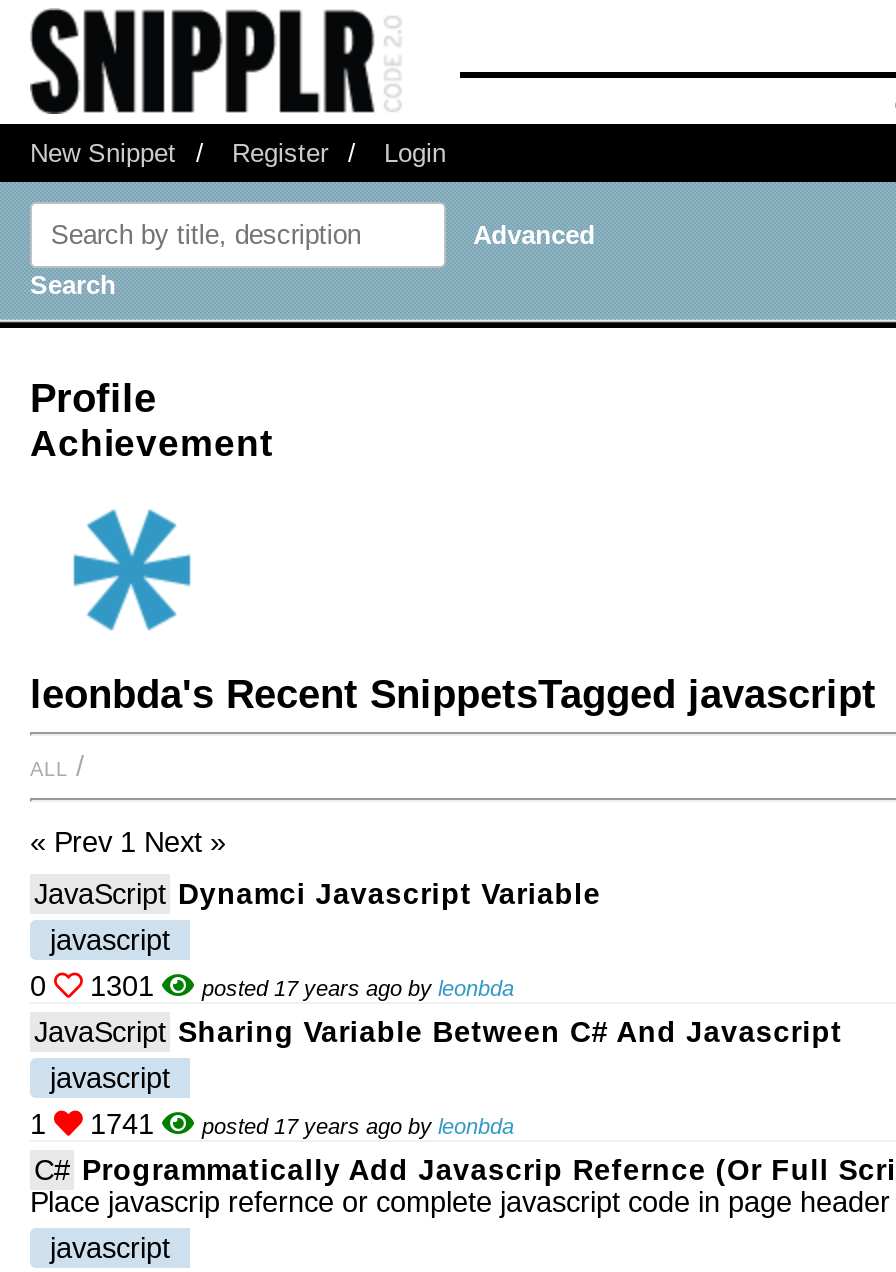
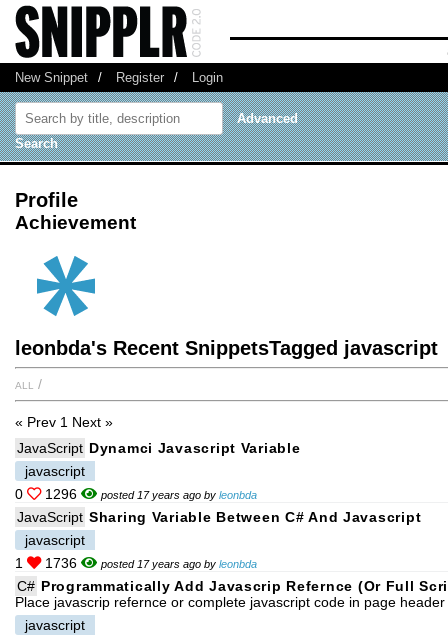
[30,969,514,1001] 0 1301 posted 17 years ago by leonbda -> [15,486,257,502] 0 1296 posted 17 years ago by leonbda
[30,1107,514,1139] 1 1741 posted 17 years ago by leonbda -> [15,555,257,571] 1 1736 posted 17 years ago by leonbda

